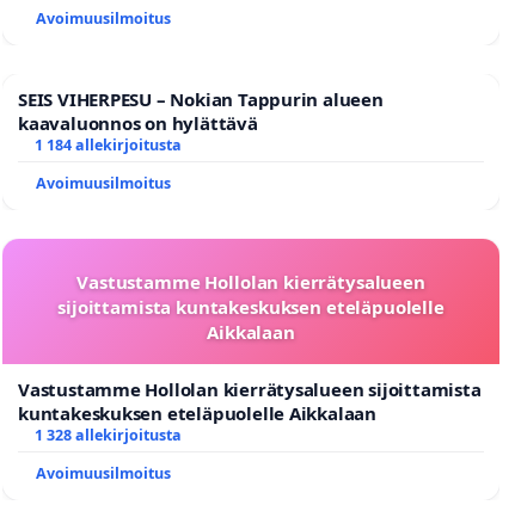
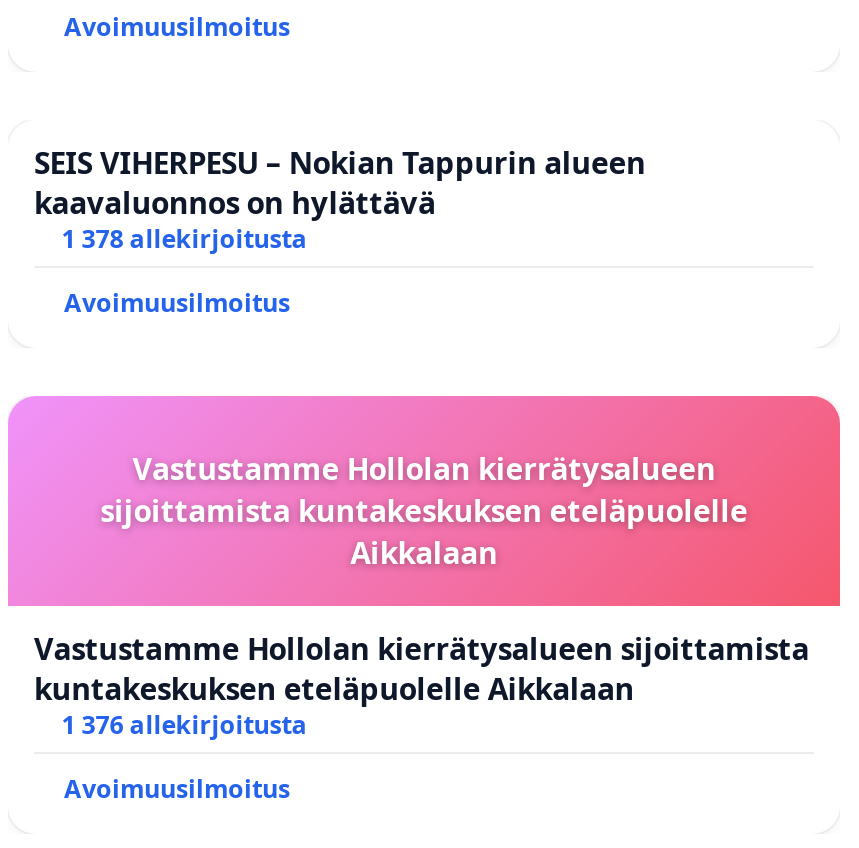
[34,135,181,156] 1 184 allekirjoitusta -> [62,223,308,257] 1 378 allekirjoitusta
[34,425,181,446] 1 328 allekirjoitusta -> [62,709,308,743] 1 376 allekirjoitusta

